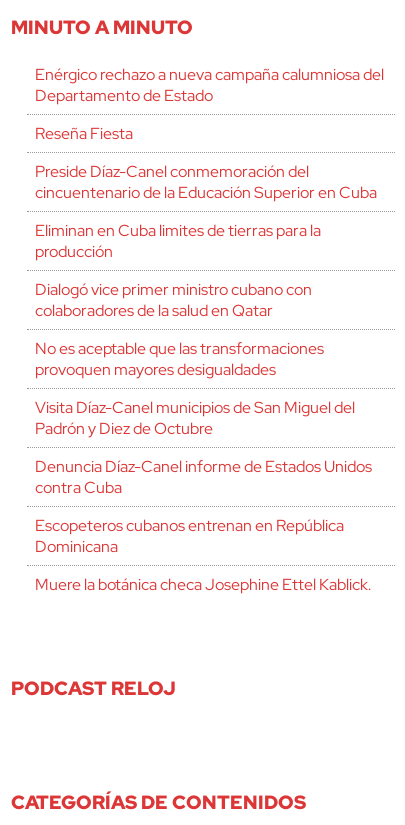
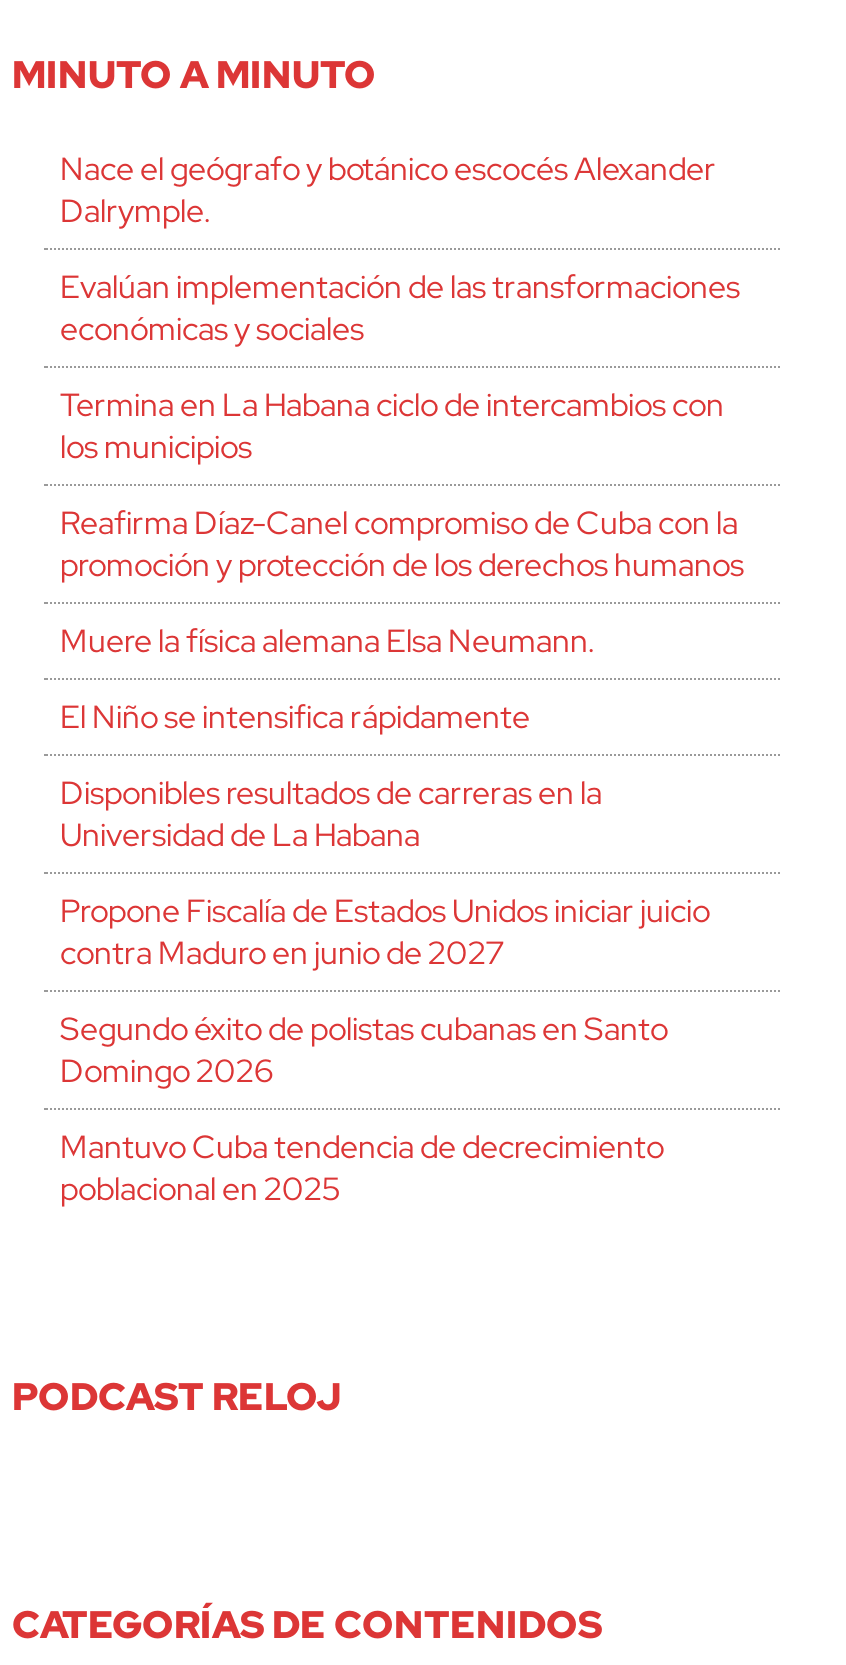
[35,64,384,106] Enérgico rechazo a nueva campaña calumniosa del | Departamento de Estado -> [60,149,716,233] Nace el geógrafo y botánico escocés Alexander | Dalrymple.
[35,123,133,144] Reseña Fiesta -> [60,267,740,351] Evalúan implementación de las transformaciones | económicas y sociales
[35,161,377,203] Preside Díaz-Canel conmemoración del | cincuentenario de la Educación Superior en Cuba -> [60,385,724,469] Termina en La Habana ciclo de intercambios con | los municipios
[35,220,321,262] Eliminan en Cuba limites de tierras para la | producción -> [60,503,744,587] Reafirma Díaz-Canel compromiso de Cuba con la | promoción y protección de los derechos humanos
[35,279,312,321] Dialogó vice primer ministro cubano con | colaboradores de la salud en Qatar -> [60,621,594,663] Muere la física alemana Elsa Neumann.
[35,338,324,380] No es aceptable que las transformaciones | provoquen mayores desigualdades -> [60,697,530,739] El Niño se intensifica rápidamente
[35,397,355,439] Visita Díaz-Canel municipios de San Miguel del | Padrón y Diez de Octubre -> [60,773,602,857] Disponibles resultados de carreras en la | Universidad de La Habana
[35,456,372,498] Denuncia Díaz-Canel informe de Estados Unidos | contra Cuba -> [60,891,710,975] Propone Fiscalía de Estados Unidos iniciar juicio | contra Maduro en junio de 2027
[35,515,344,557] Escopeteros cubanos entrenan en República | Dominicana -> [60,1009,668,1093] Segundo éxito de polistas cubanas en Santo | Domingo 2026
[35,574,371,595] Muere la botánica checa Josephine Ettel Kablick. -> [60,1127,664,1211] Mantuvo Cuba tendencia de decrecimiento | poblacional en 2025

